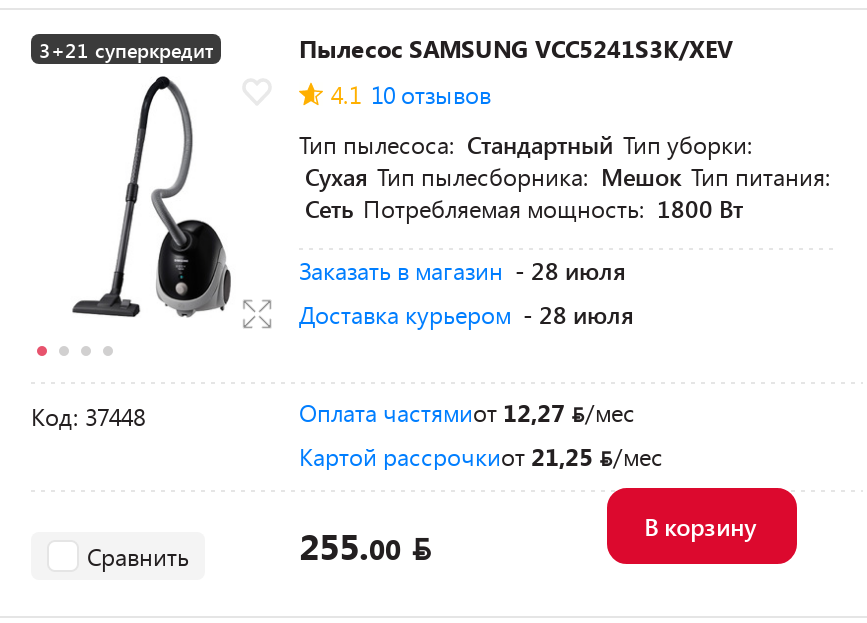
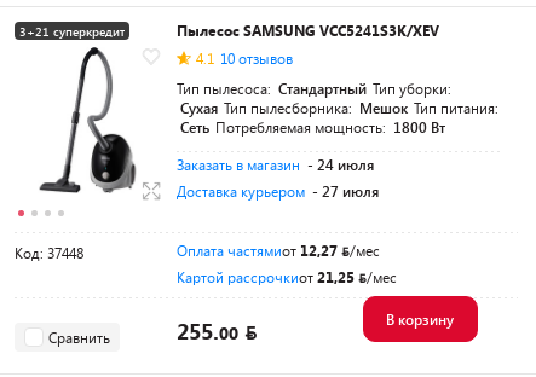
[299,255,625,287] Заказать в магазин - 28 июля -> [177,155,374,174] Заказать в магазин - 24 июля
[299,299,633,331] Доставка курьером - 28 июля -> [177,182,379,201] Доставка курьером - 27 июля

